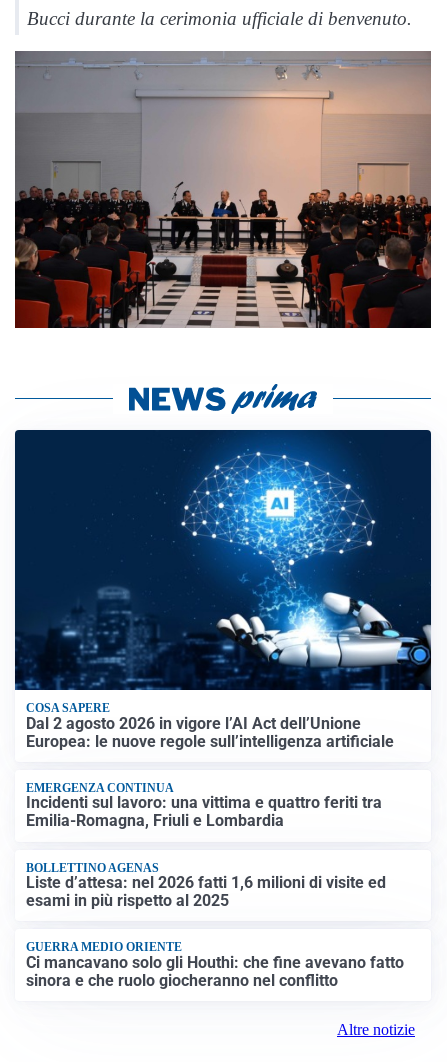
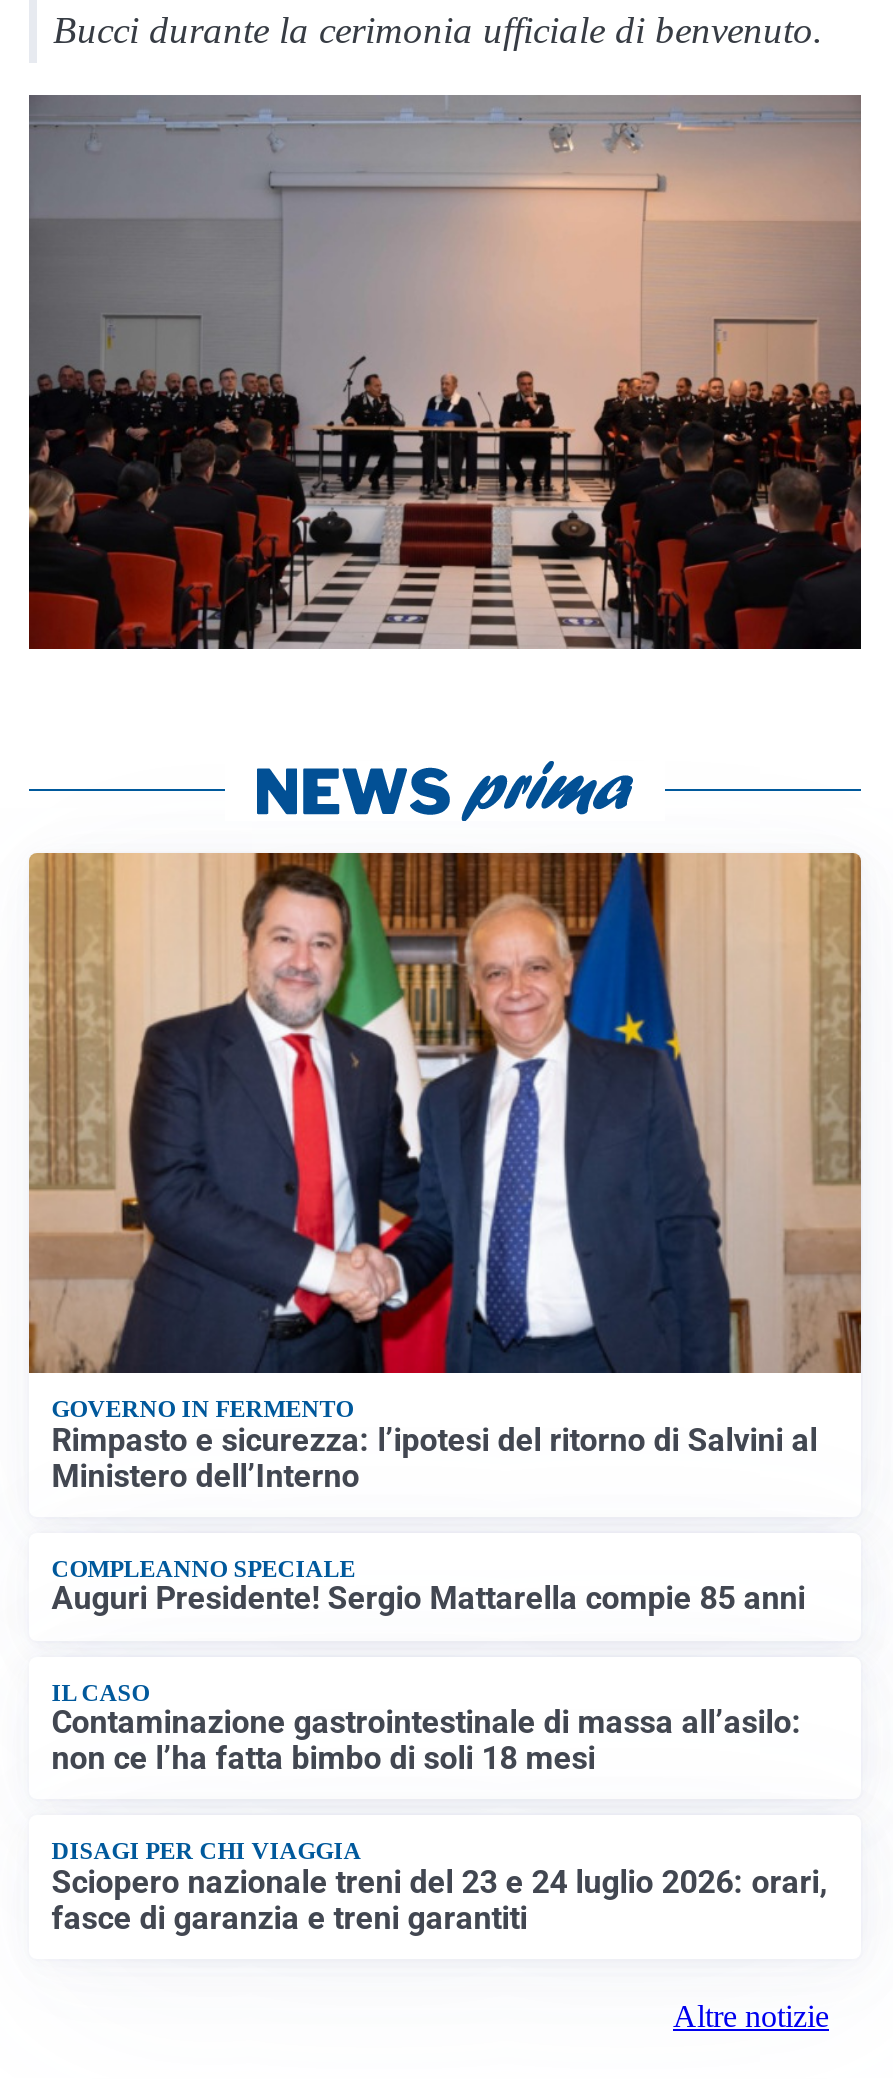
[14,429,432,751] [image] | COSA SAPERE | Dal 2 agosto 2026 in vigore l’AI Act dell’Unione | Europea: le nuove regole sull’intelligenza artificiale -> [27,851,863,1494] [image] | GOVERNO IN FERMENTO | Rimpasto e sicurezza: l’ipotesi del ritorno di Salvini al | Ministero dell’Interno
[26,781,382,830] EMERGENZA CONTINUA | Incidenti sul lavoro: una vittima e quattro feriti tra | Emilia-Romagna, Friuli e Lombardia -> [51,1555,805,1618] COMPLEANNO SPECIALE | Auguri Presidente! Sergio Mattarella compie 85 anni
[26,861,386,910] BOLLETTINO AGENAS | Liste d’attesa: nel 2026 fatti 1,6 milioni di visite ed | esami in più rispetto al 2025 -> [51,1678,801,1777] IL CASO | Contaminazione gastrointestinale di massa all’asilo: | non ce l’ha fatta bimbo di soli 18 mesi
[26,940,404,990] GUERRA MEDIO ORIENTE | Ci mancavano solo gli Houthi: che fine avevano fatto | sinora e che ruolo giocheranno nel conflitto -> [51,1838,827,1937] DISAGI PER CHI VIAGGIA | Sciopero nazionale treni del 23 e 24 luglio 2026: orari, | fasce di garanzia e treni garantiti

